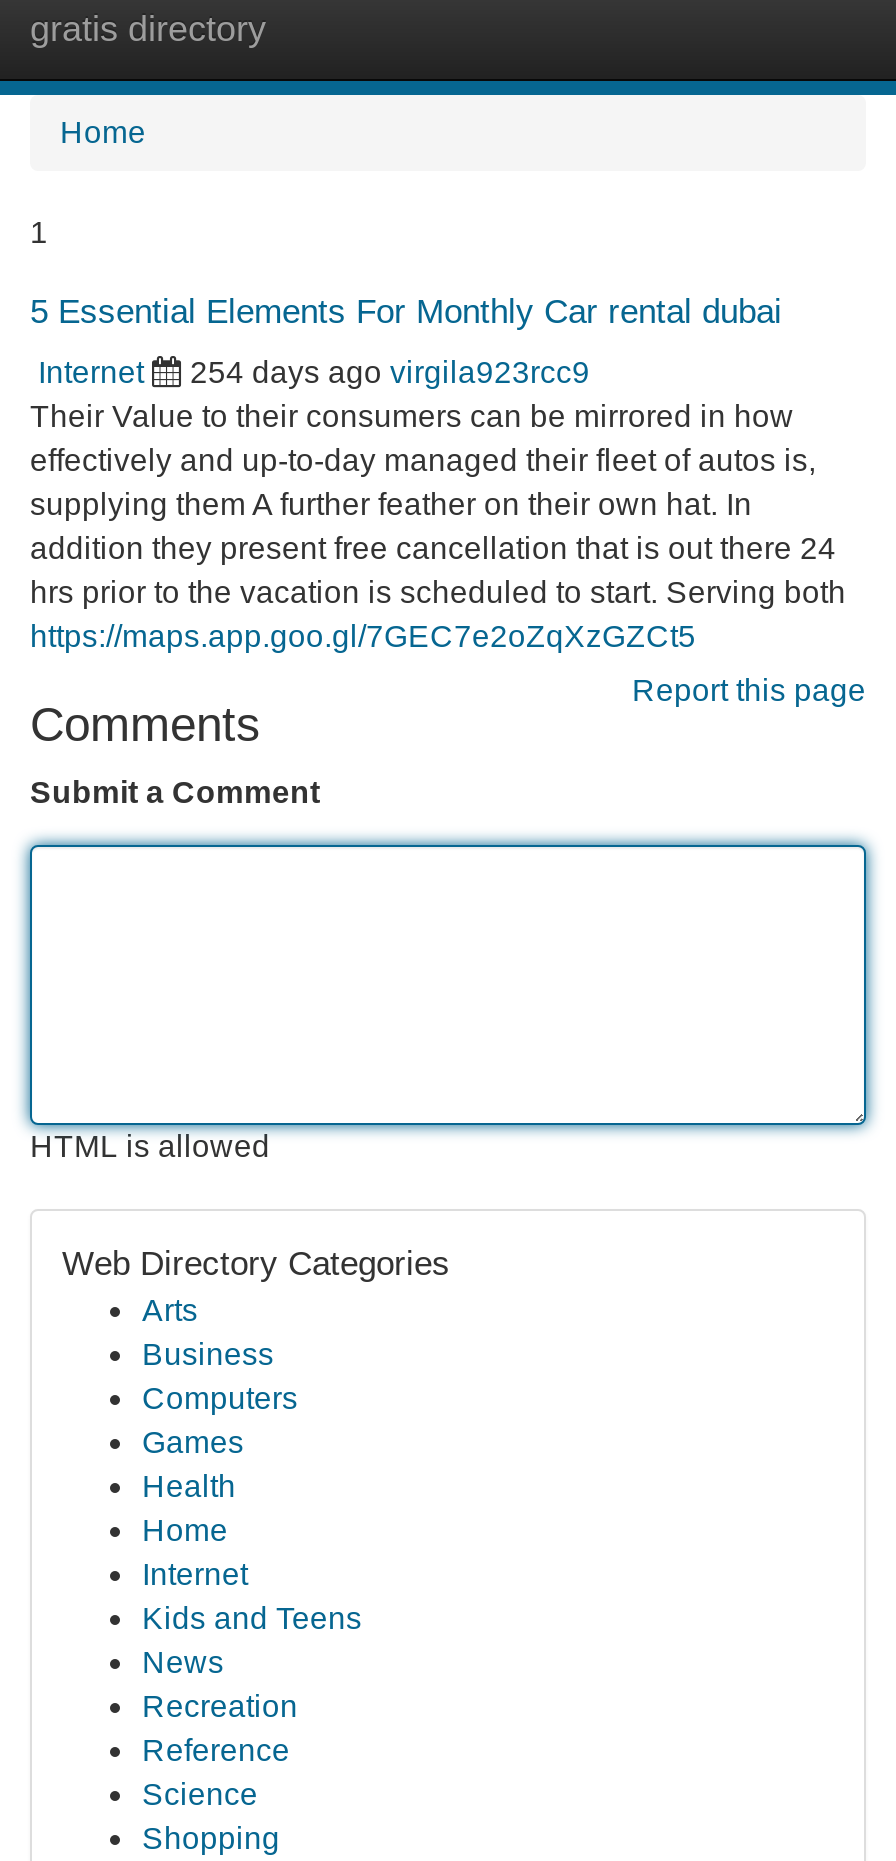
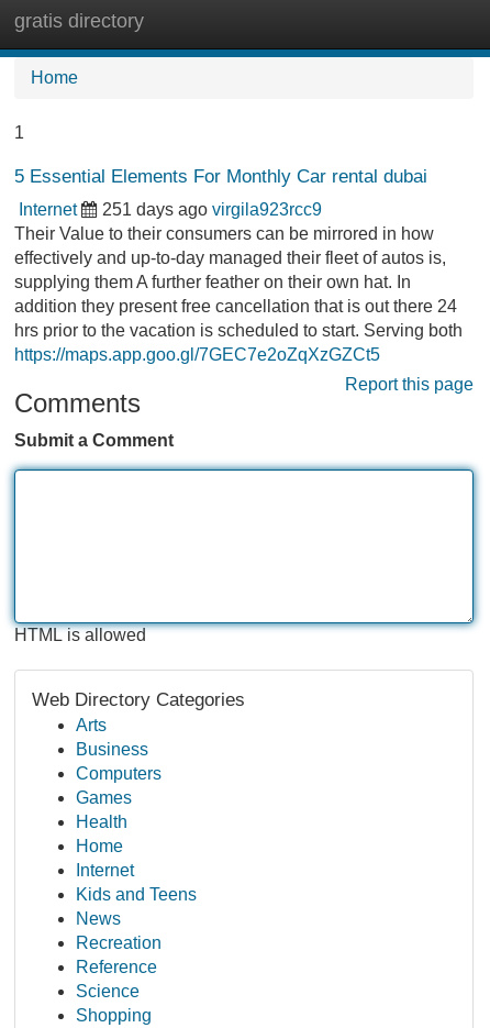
[190,355,590,389] 254 days ago virgila923rcc9 -> [102,200,322,219] 251 days ago virgila923rcc9

